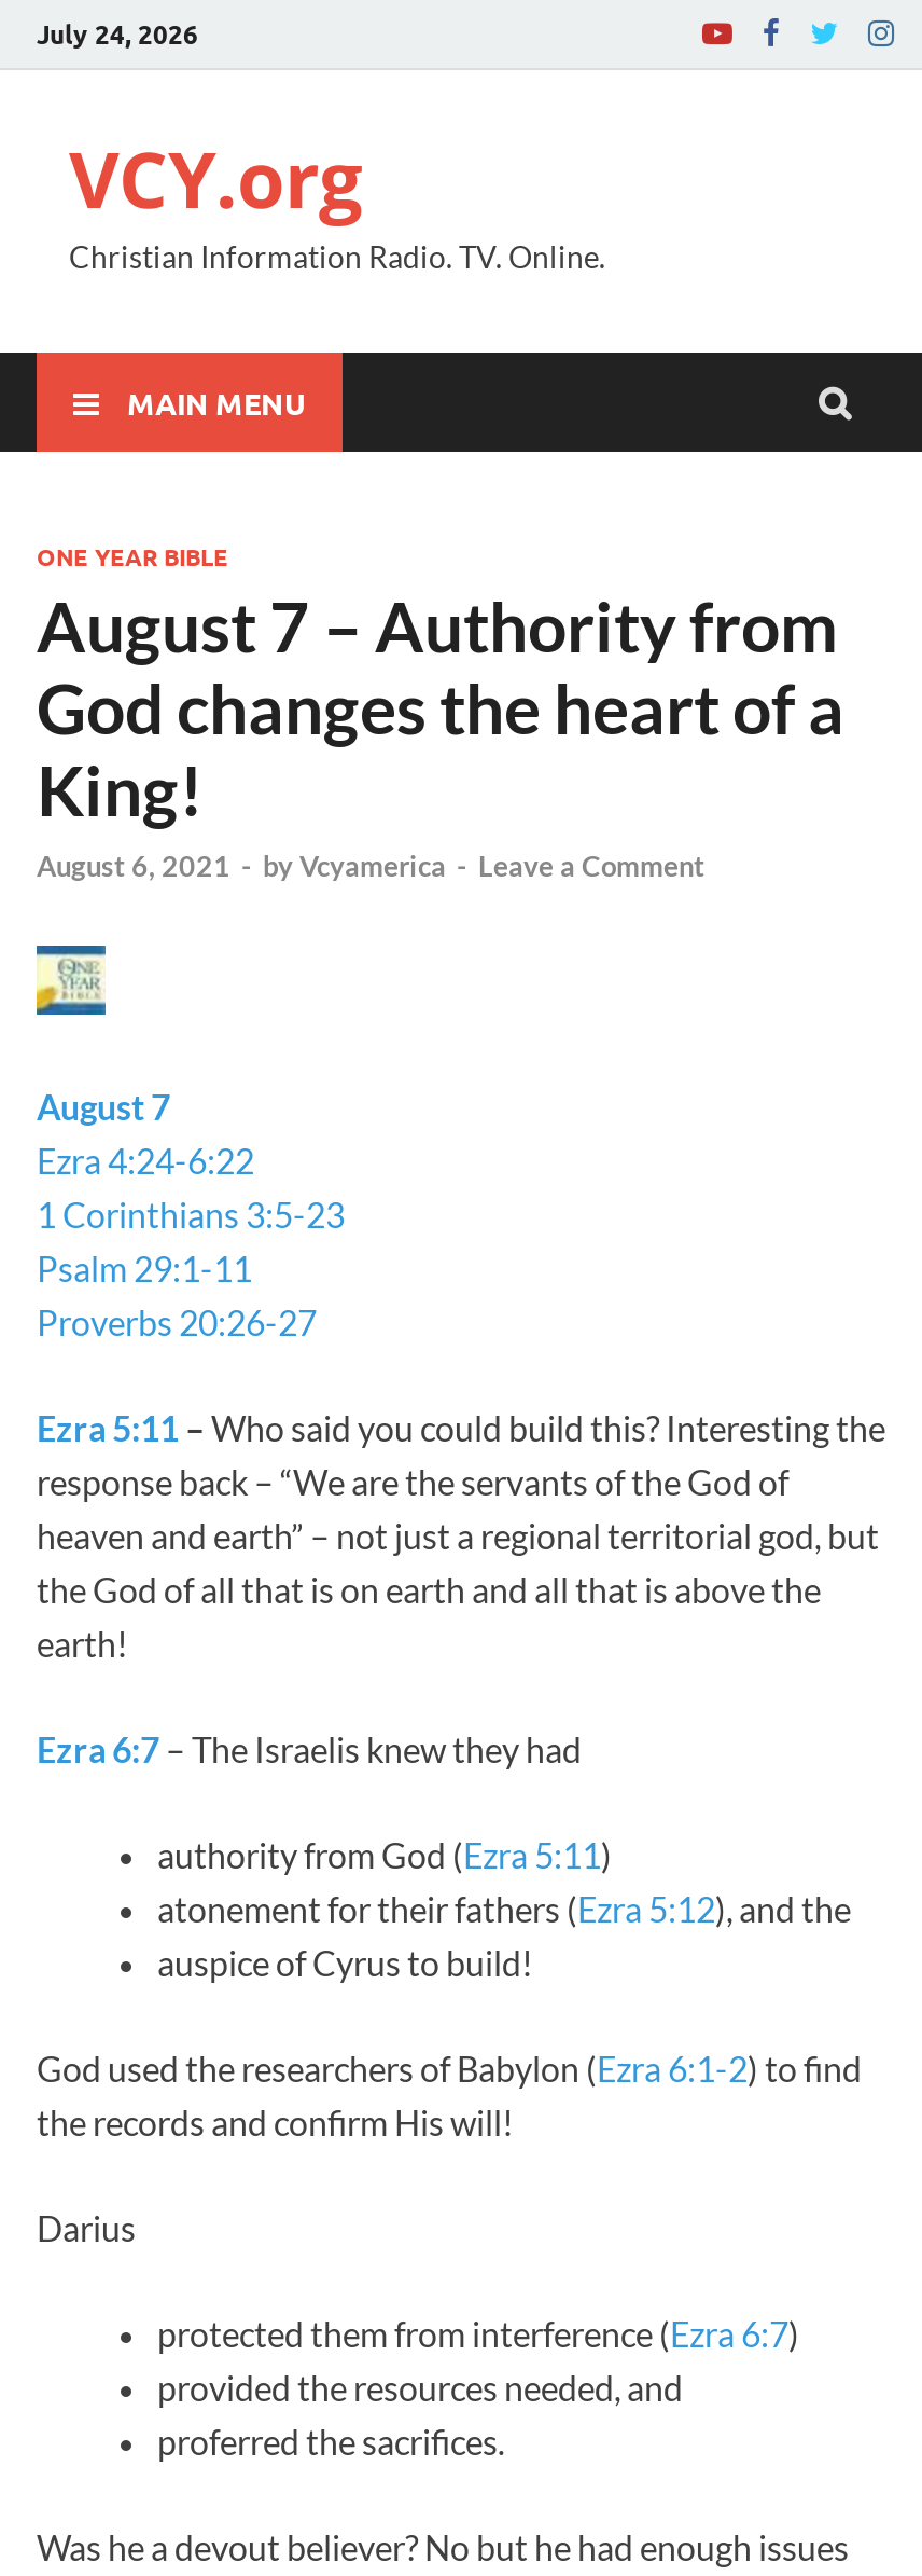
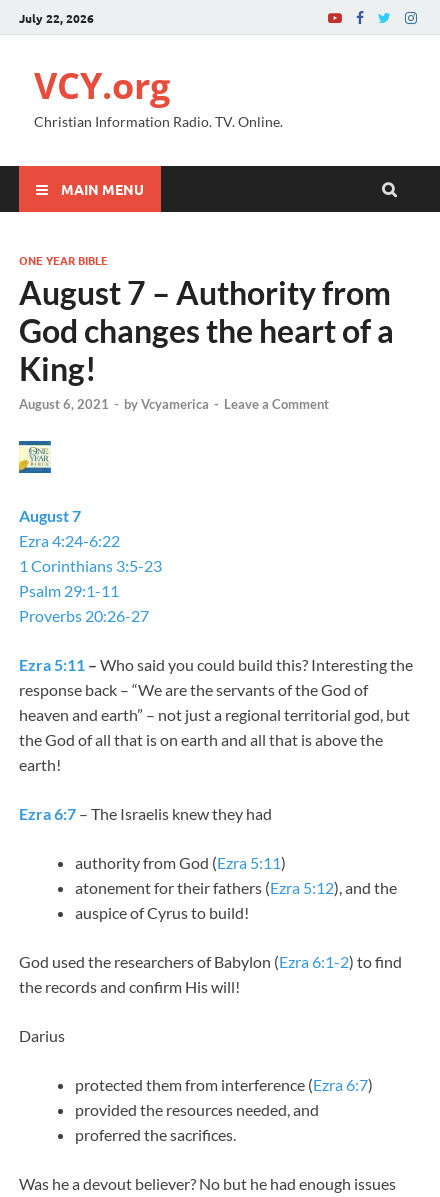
[37,15,198,50] July 24, 2026 -> [19,9,94,25] July 22, 2026

